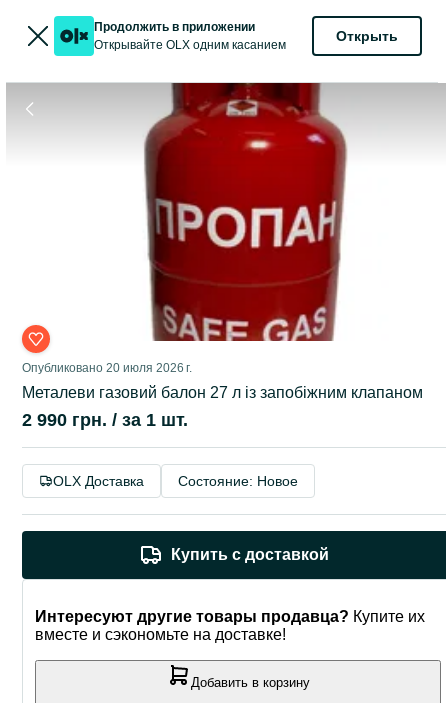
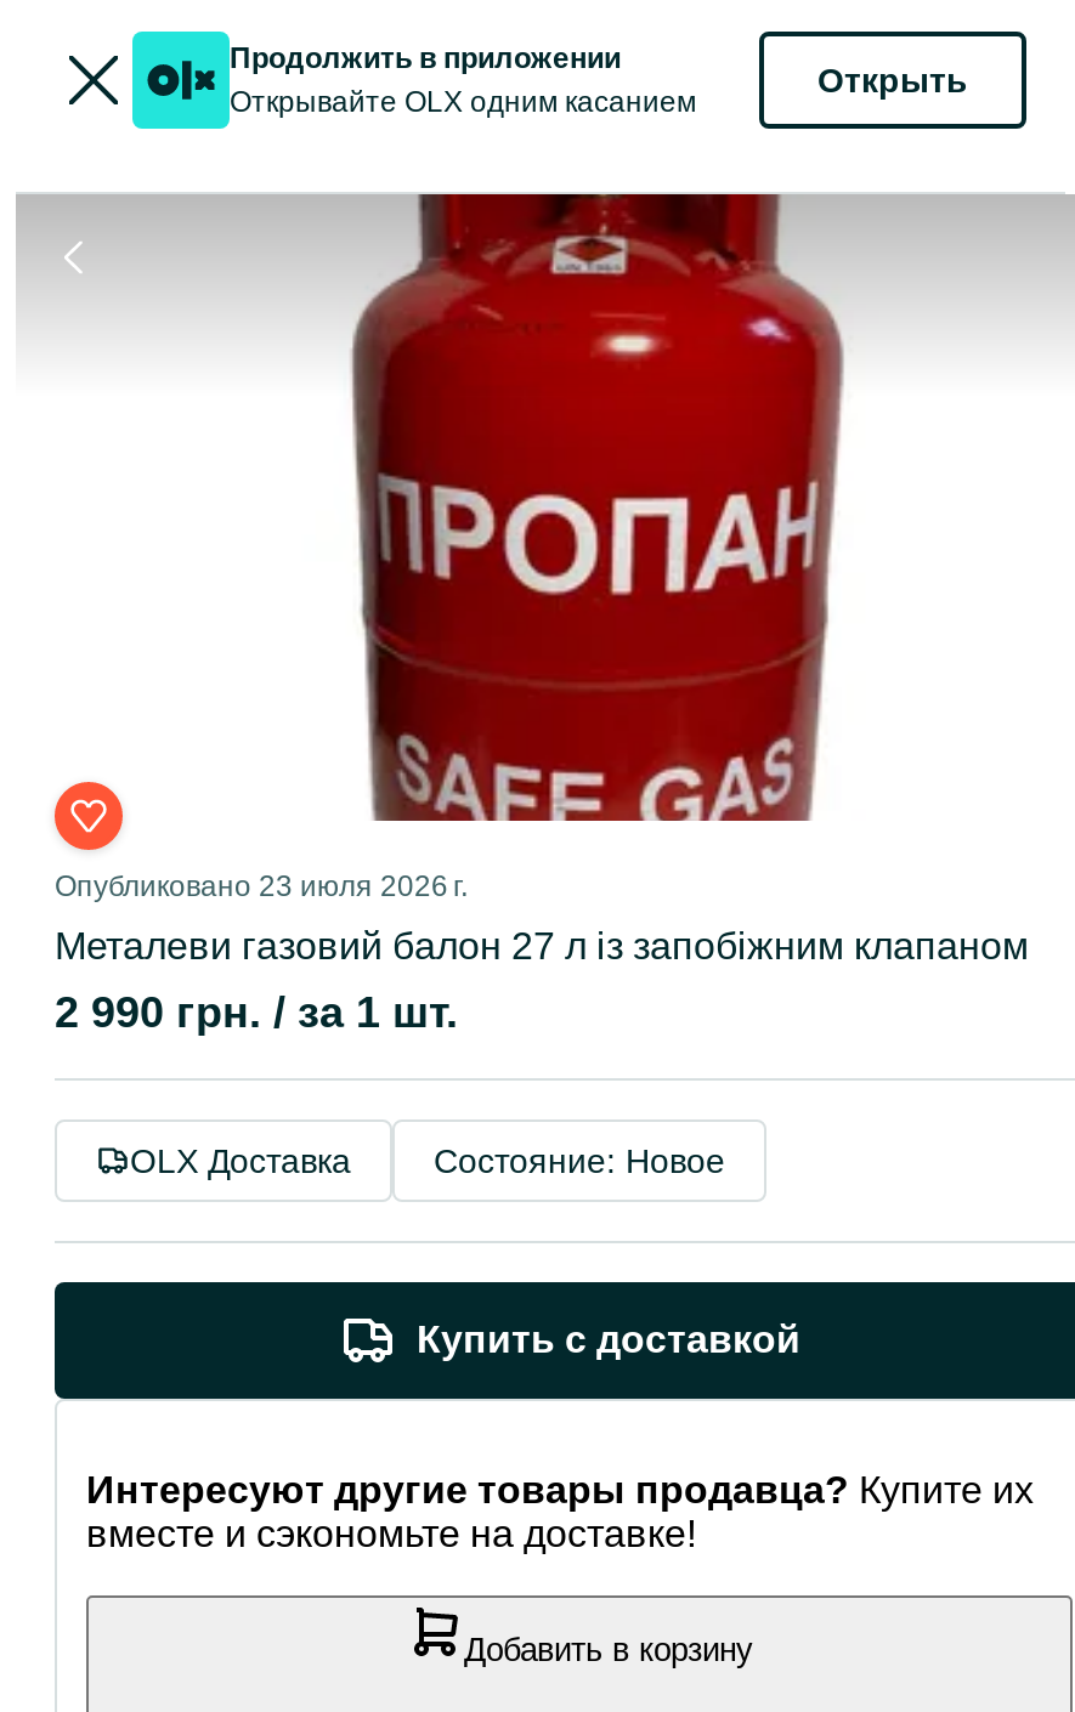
[22,361,192,375] Опубликовано 20 июля 2026 г. -> [55,869,468,903] Опубликовано 23 июля 2026 г.

